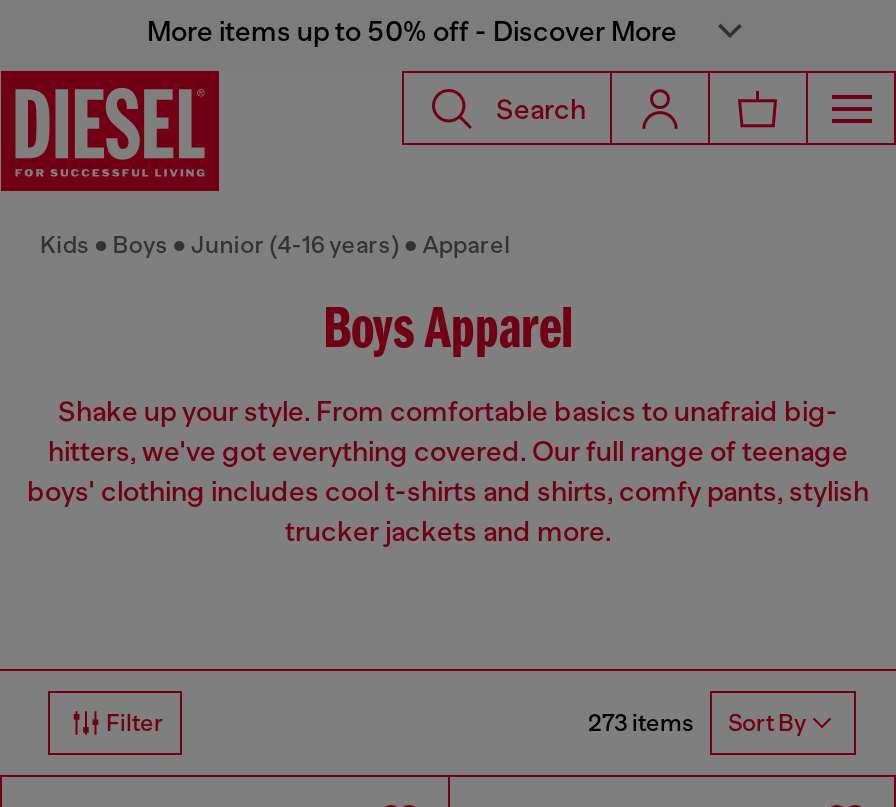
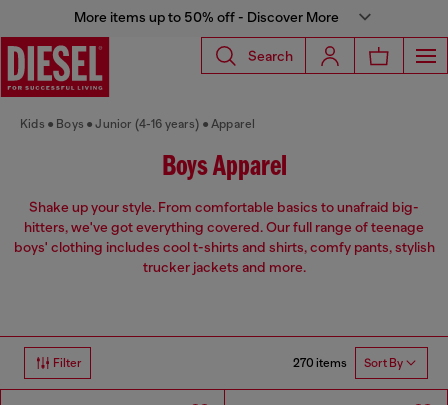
[588,709,806,738] 273 items Sort By -> [293,356,403,370] 270 items Sort By

